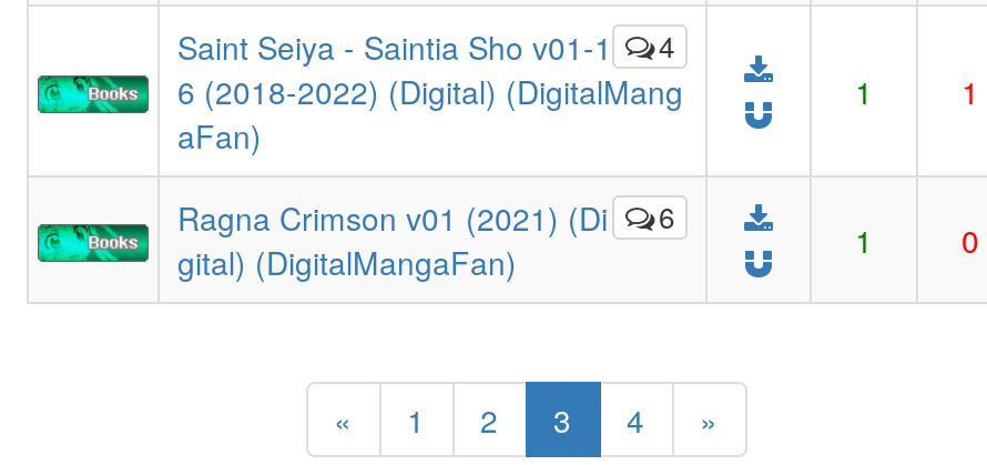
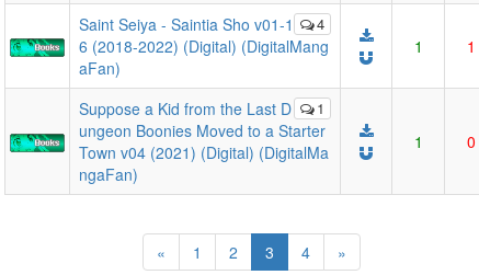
[177,195,674,284] 6 | Ragna Crimson v01 (2021) (Di | gital) (DigitalMangaFan) -> [79,98,329,185] 1 | Suppose a Kid from the Last D | ungeon Boonies Moved to a Starter | Town v04 (2021) (Digital) (DigitalMa | ngaFan)

